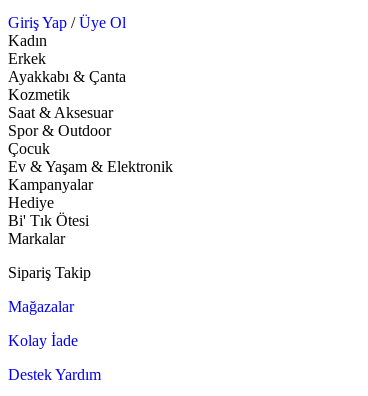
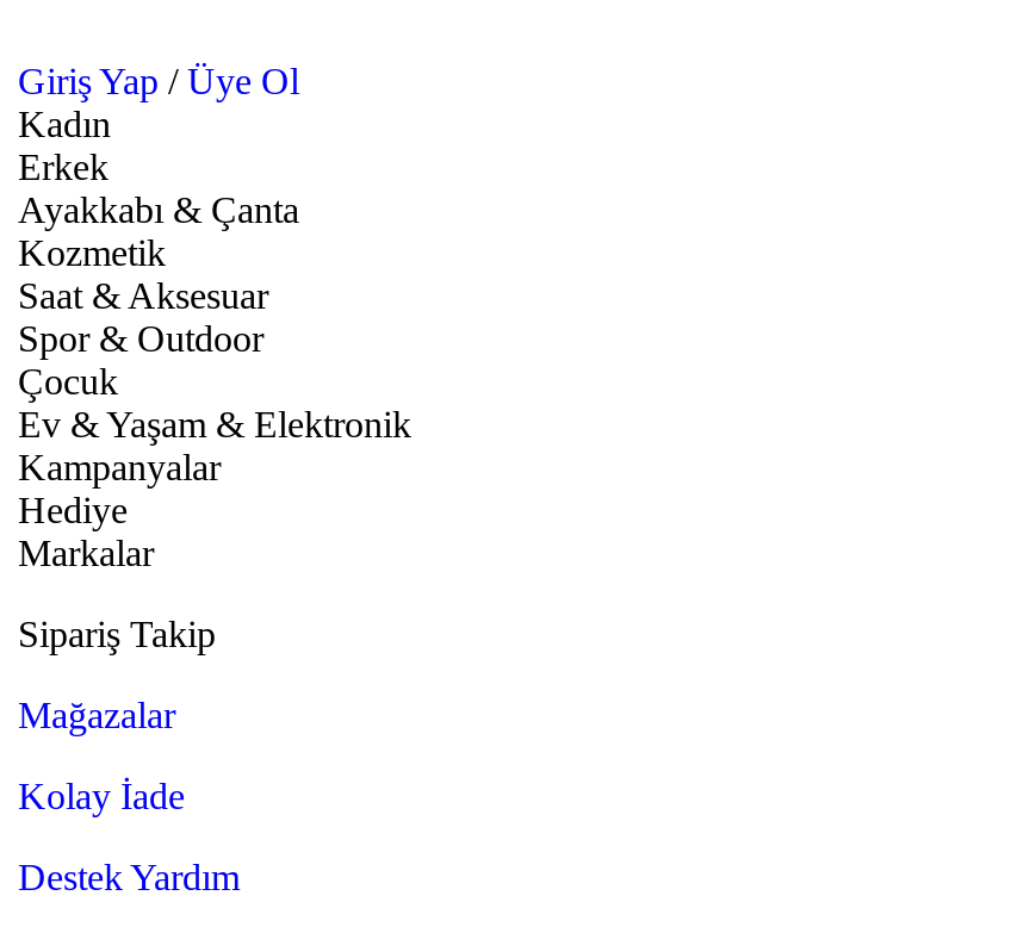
[8,212,89,229] Bi' Tık Ötesi -> none

